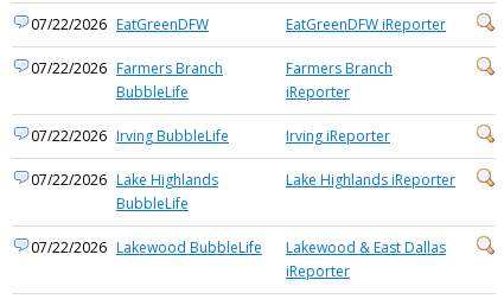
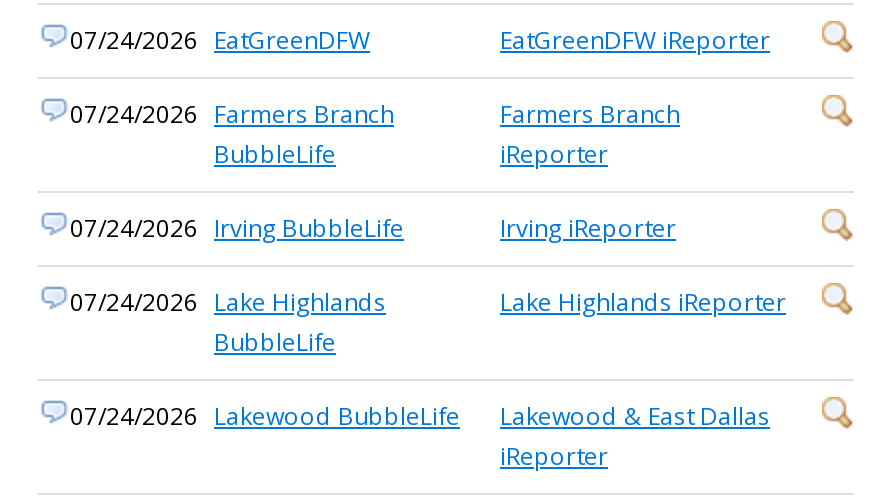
[31,14,209,34] 07/22/2026 EatGreenDFW -> [70,23,370,57] 07/24/2026 EatGreenDFW
[31,58,223,78] 07/22/2026 Farmers Branch -> [70,97,394,131] 07/24/2026 Farmers Branch
[31,126,229,146] 07/22/2026 Irving BubbleLife -> [70,211,404,245] 07/24/2026 Irving BubbleLife
[31,170,218,190] 07/22/2026 Lake Highlands -> [70,285,386,319] 07/24/2026 Lake Highlands
[31,237,262,257] 07/22/2026 Lakewood BubbleLife -> [70,399,460,433] 07/24/2026 Lakewood BubbleLife

